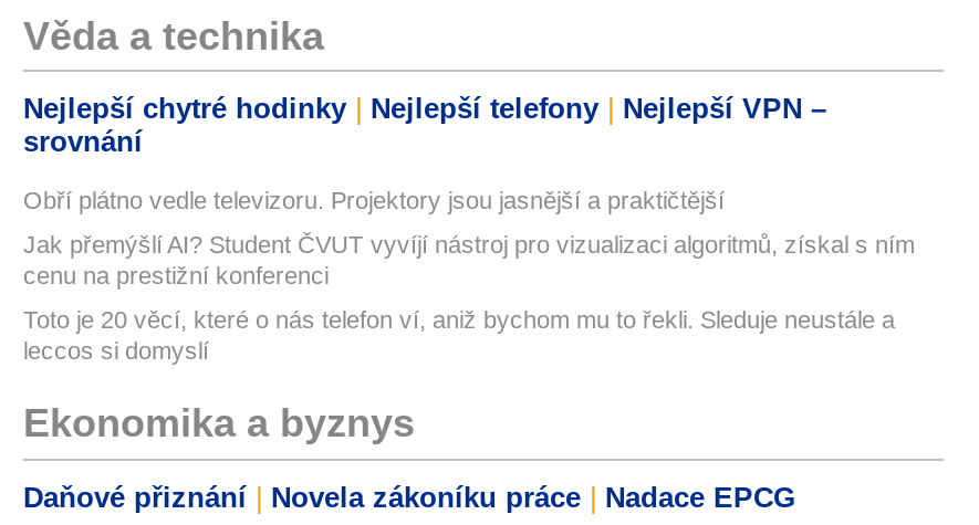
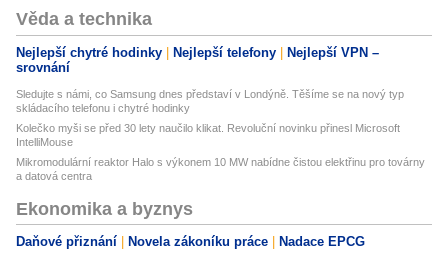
[23,187,725,213] Obří plátno vedle televizoru. Projektory jsou jasnější a praktičtější -> [16,87,404,113] Sledujte s námi, co Samsung dnes představí v Londýně. Těšíme se na nový typ | skládacího telefonu i chytré hodinky
[23,231,915,288] Jak přemýšlí AI? Student ČVUT vyvíjí nástroj pro vizualizaci algoritmů, získal s ním | cenu na prestižní konferenci -> [16,121,400,147] Kolečko myši se před 30 lety naučilo klikat. Revoluční novinku přinesl Microsoft | IntelliMouse
[23,306,895,364] Toto je 20 věcí, které o nás telefon ví, aniž bychom mu to řekli. Sleduje neustále a | leccos si domyslí -> [16,155,425,181] Mikromodulární reaktor Halo s výkonem 10 MW nabídne čistou elektřinu pro továrny | a datová centra

